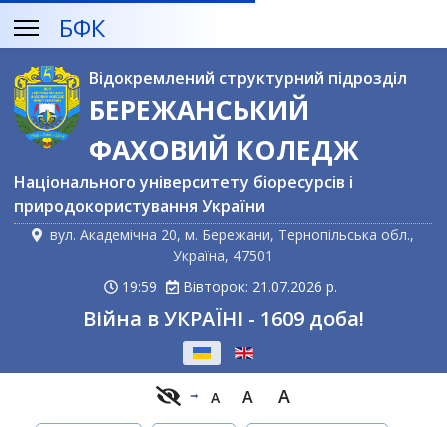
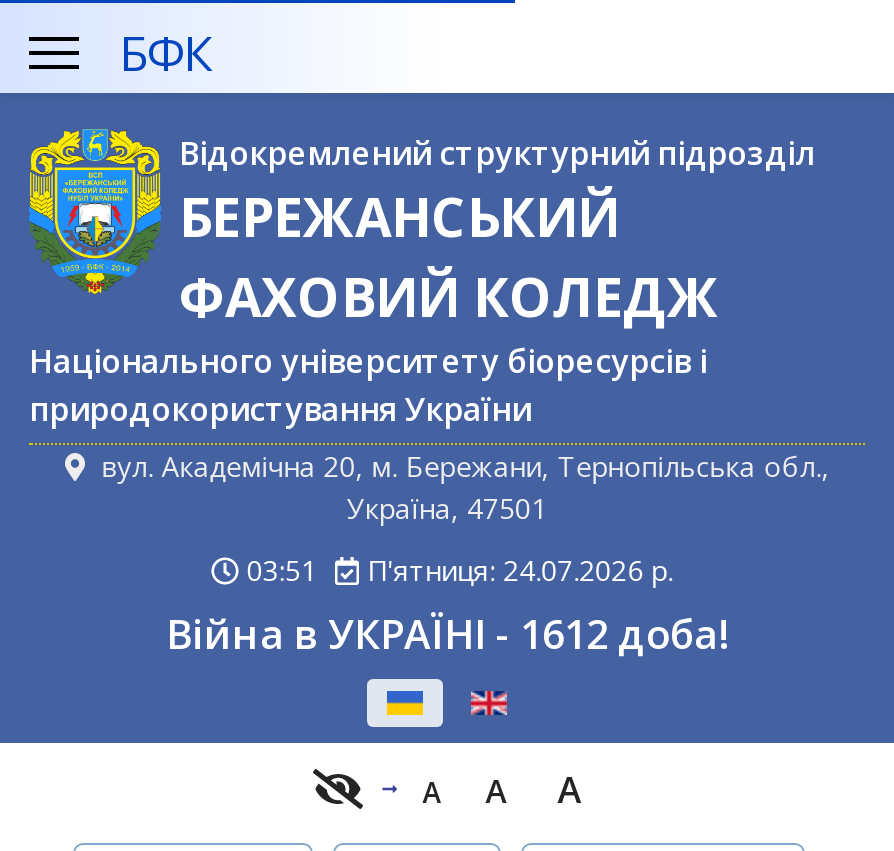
[122,277,157,296] 19:59 -> [247,551,317,589] 03:51
[179,277,337,296] Вівторок: 21.07.2026 р. -> [359,551,673,589] П'ятниця: 24.07.2026 р.
[82,305,363,332] Війна в УКРАЇНІ - 1609 доба! -> [166,607,728,661] Війна в УКРАЇНІ - 1612 доба!

